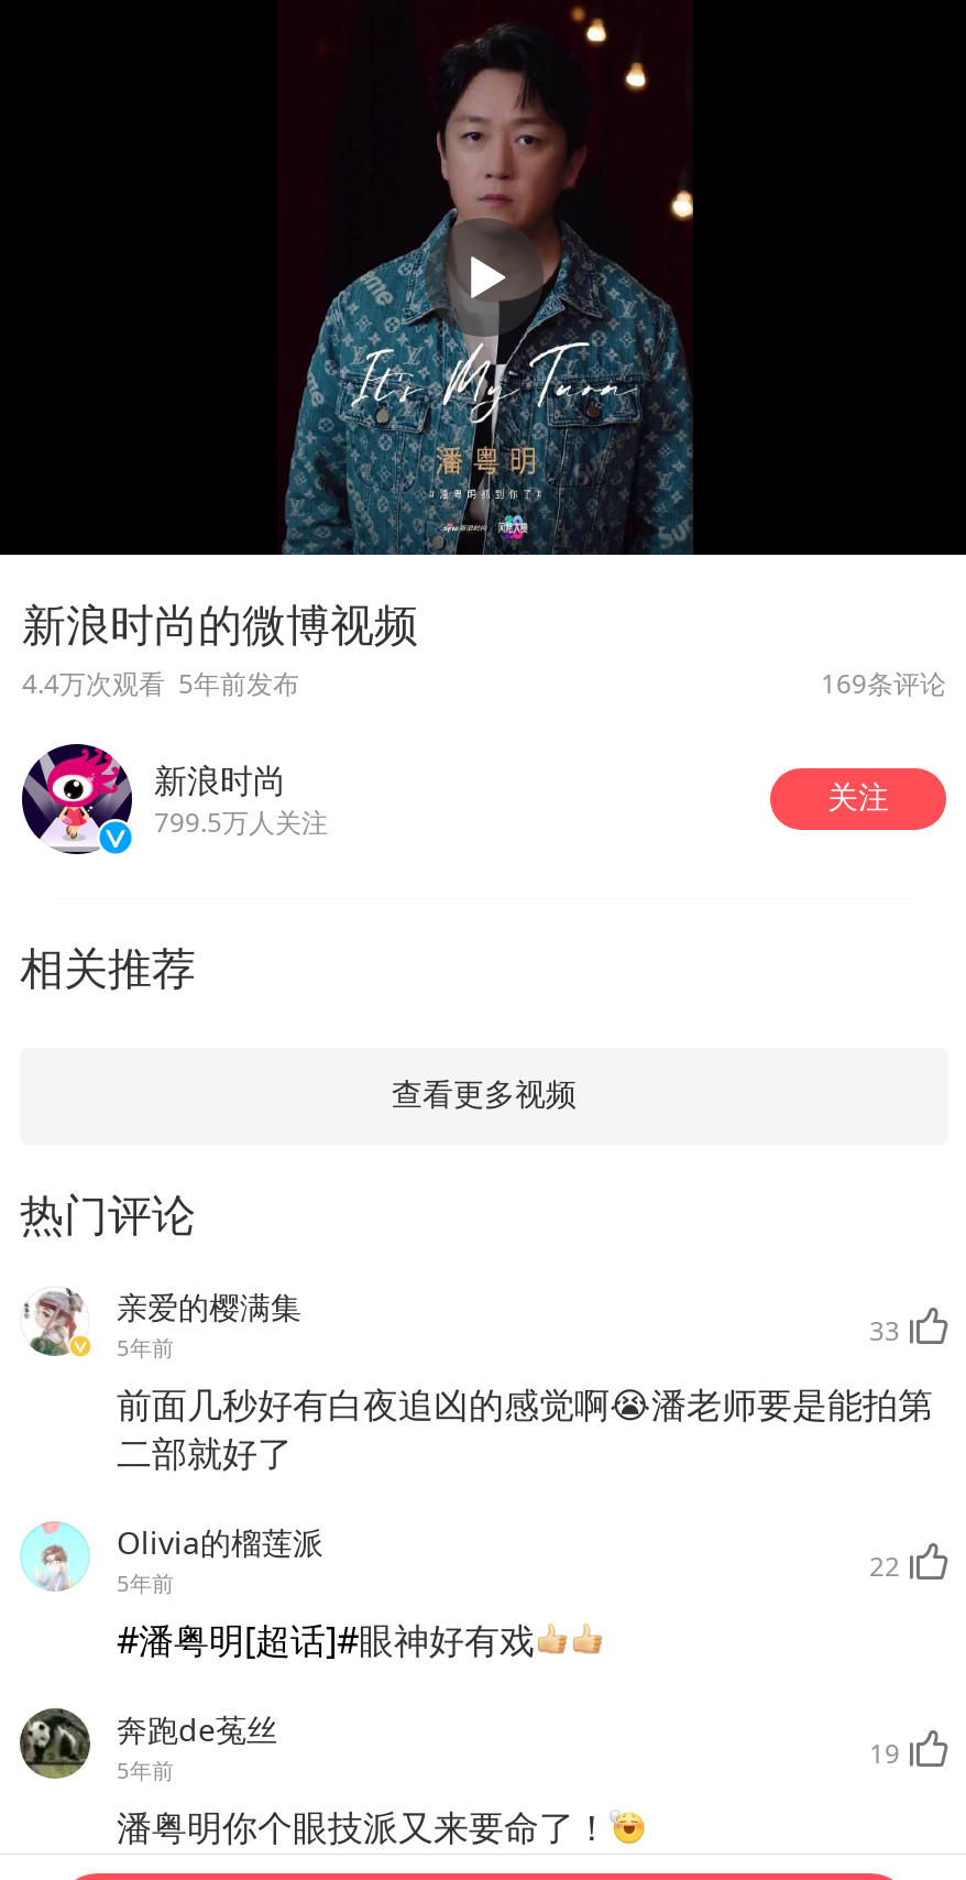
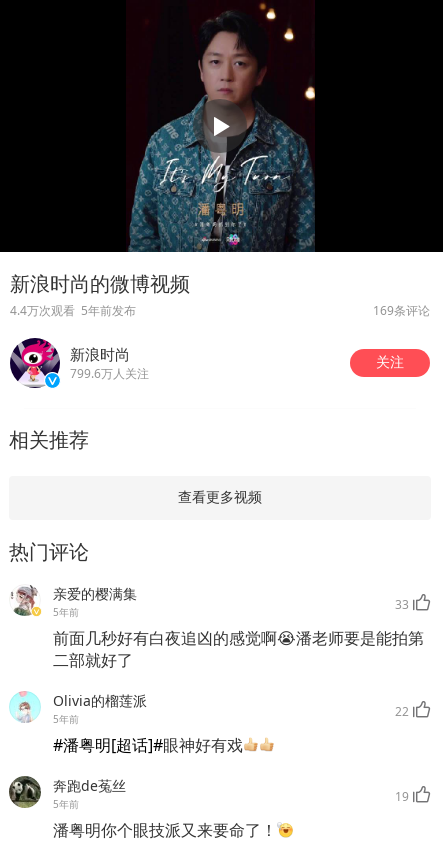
[154,802,328,840] 799.5万人关注 -> [70,364,149,381] 799.6万人关注

